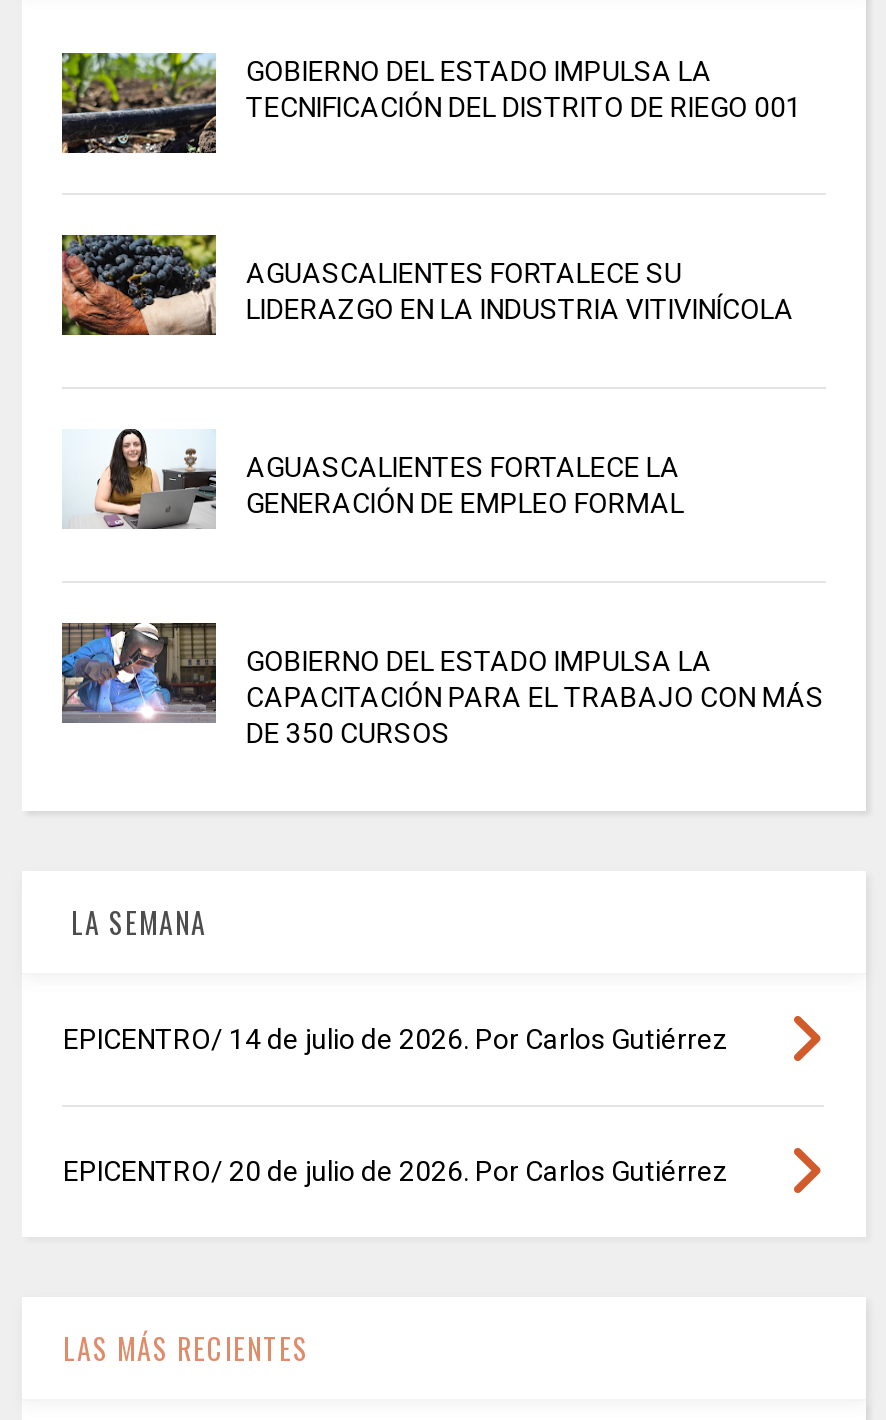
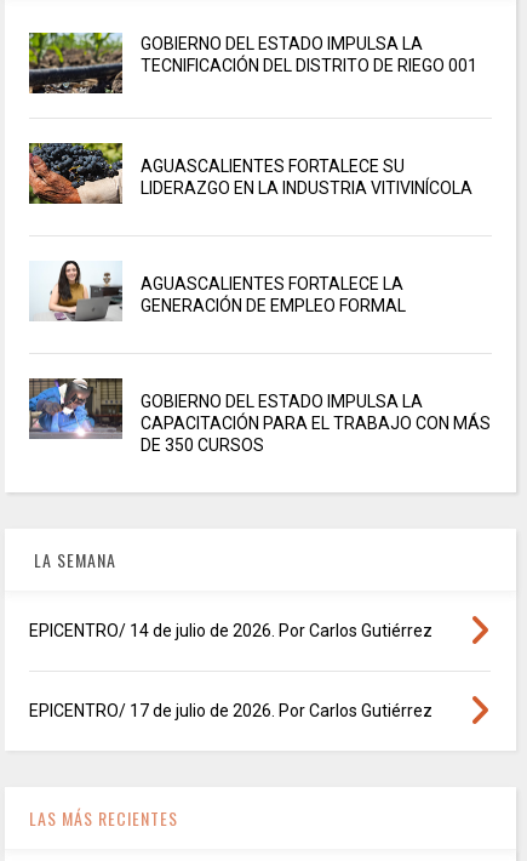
[63,1155,729,1187] EPICENTRO/ 20 de julio de 2026. Por Carlos Gutiérrez -> [30,701,433,721] EPICENTRO/ 17 de julio de 2026. Por Carlos Gutiérrez

